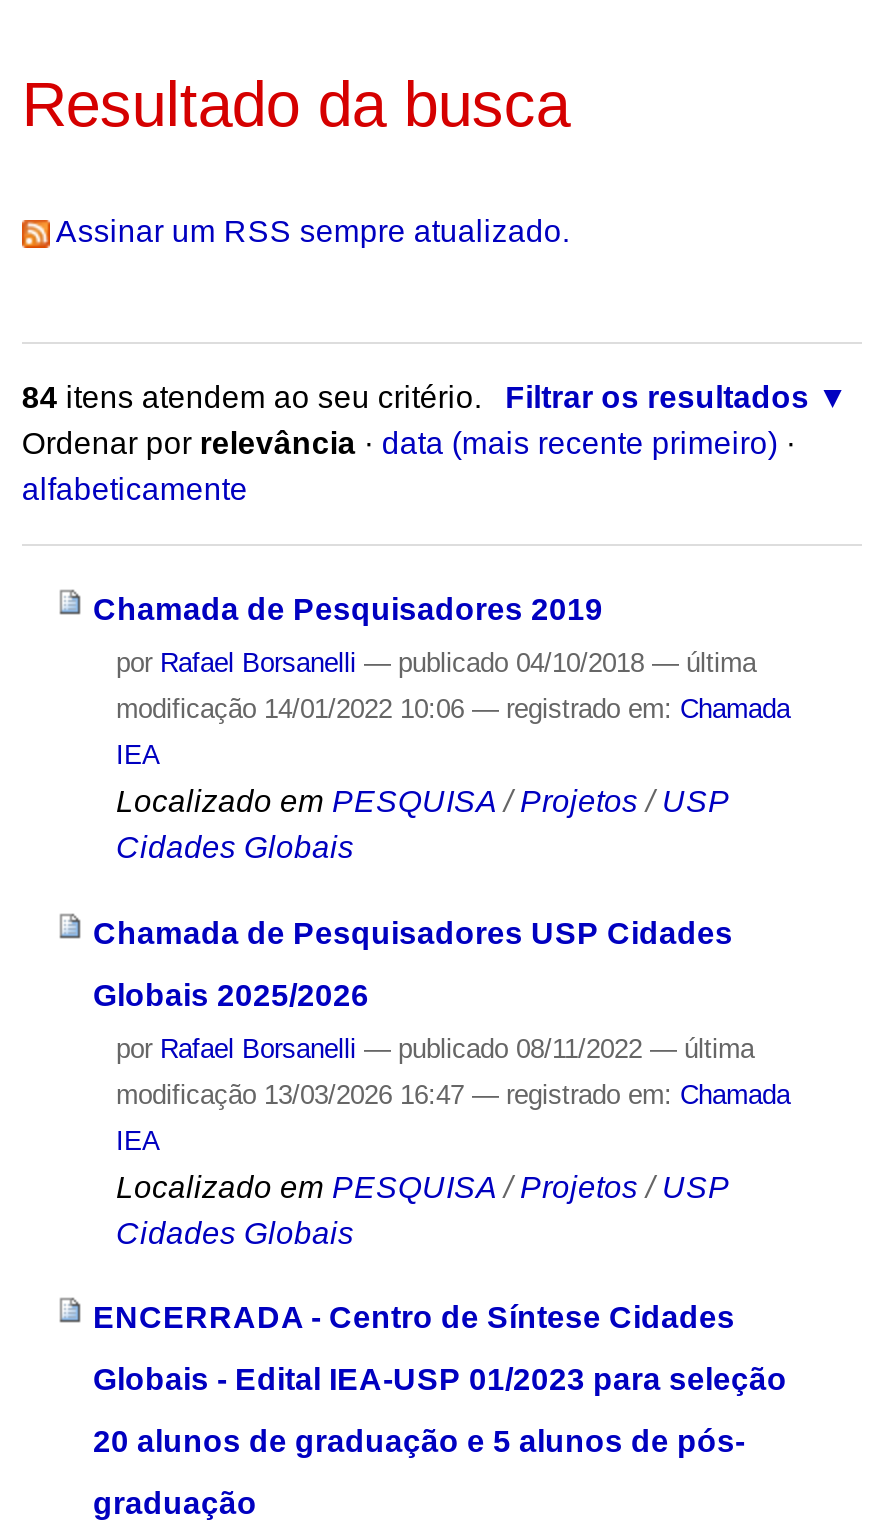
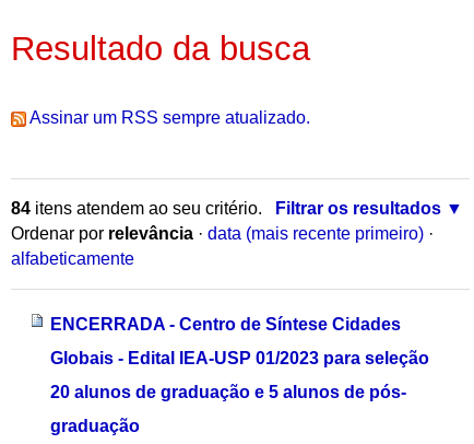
[93,592,790,1249] Chamada de Pesquisadores 2019 | por Rafael Borsanelli — publicado 04/10/2018 — última | modificação 14/01/2022 10:06 — registrado em: Chamada | IEA | Localizado em PESQUISA / Projetos / USP | Cidades Globais | Chamada de Pesquisadores USP Cidades | Globais 2025/2026 | por Rafael Borsanelli — publicado 08/11/2022 — última | modificação 13/03/2026 16:47 — registrado em: Chamada | IEA | Localizado em PESQUISA / Projetos / USP | Cidades Globais -> none

